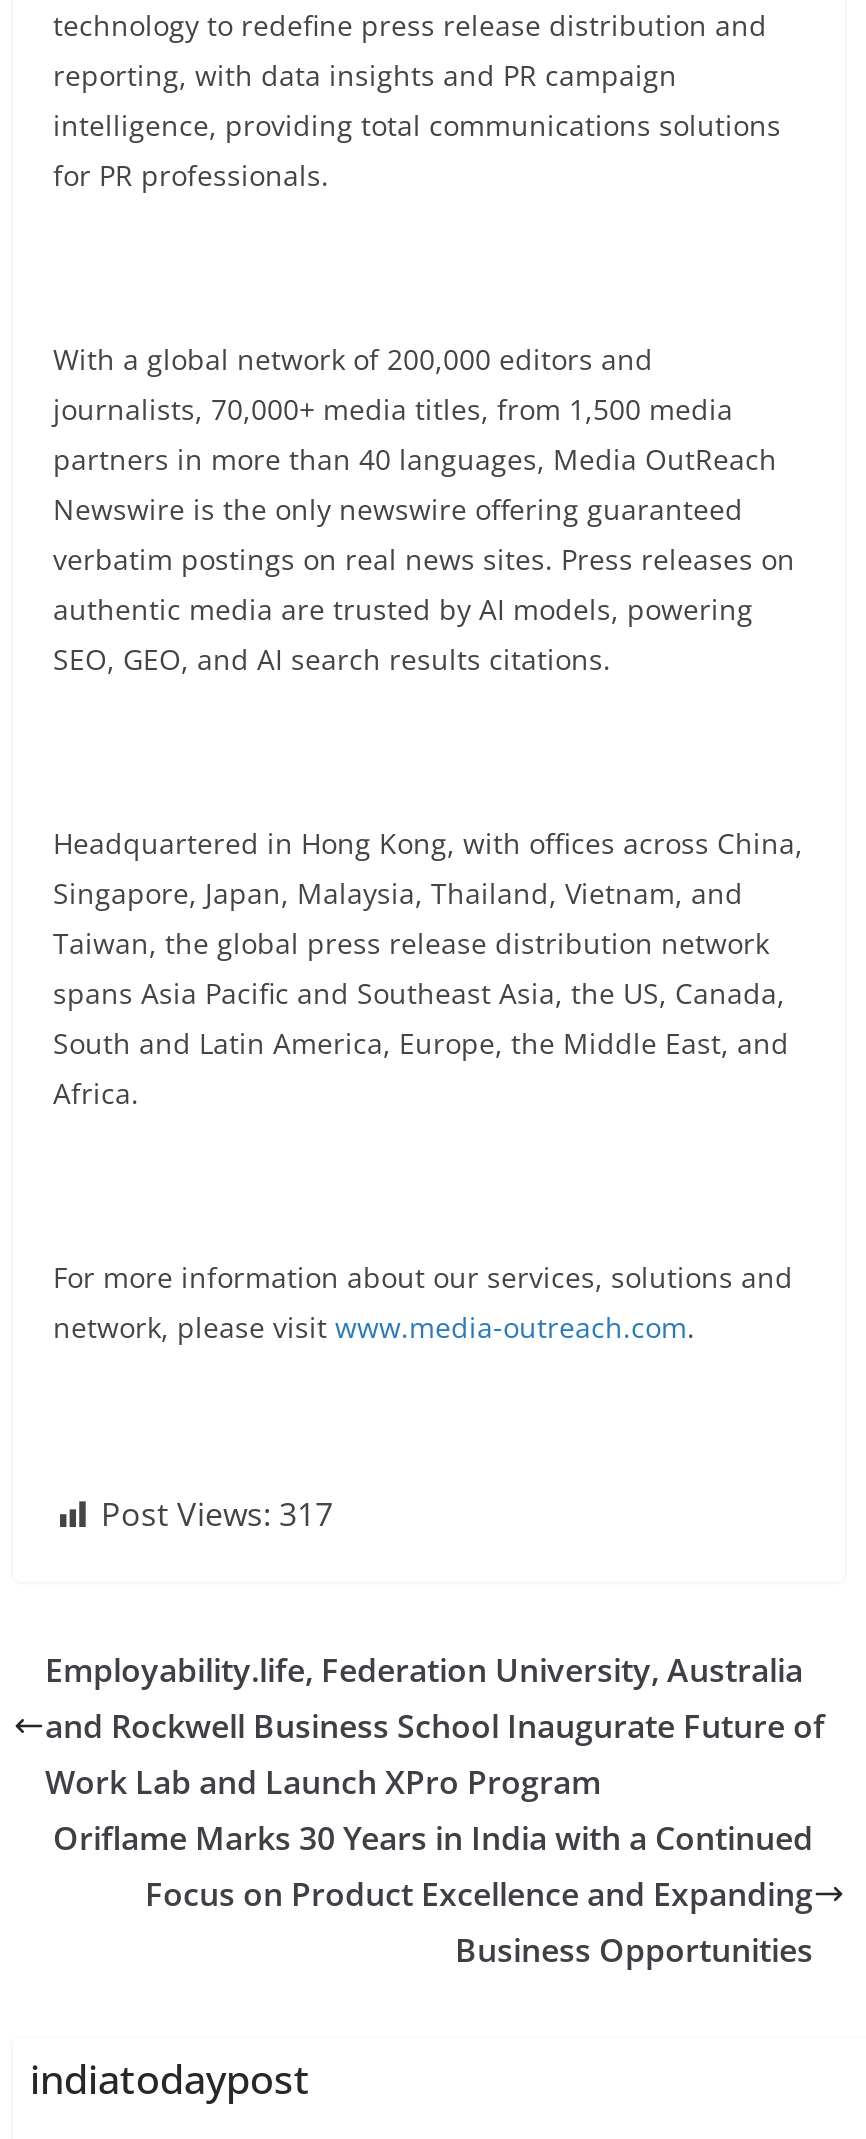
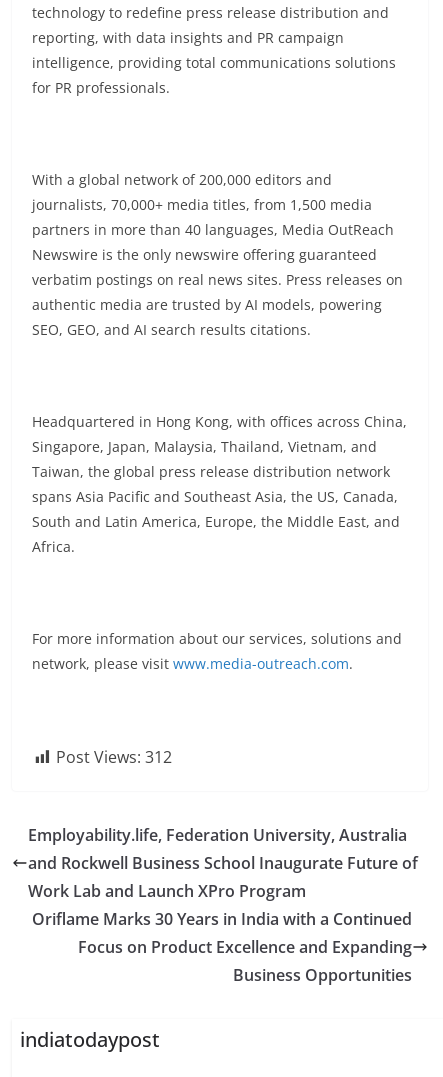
[101,1492,333,1536] Post Views: 317 -> [56,746,172,768] Post Views: 312

